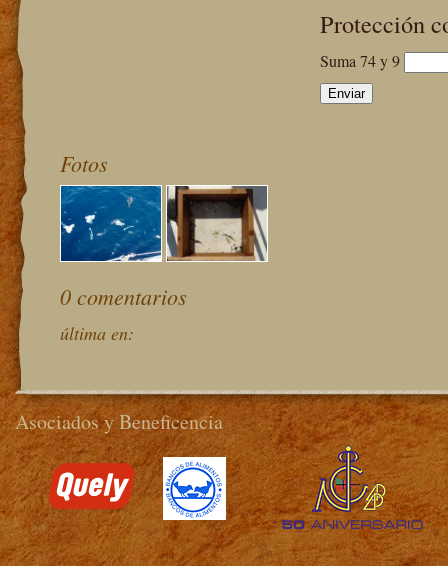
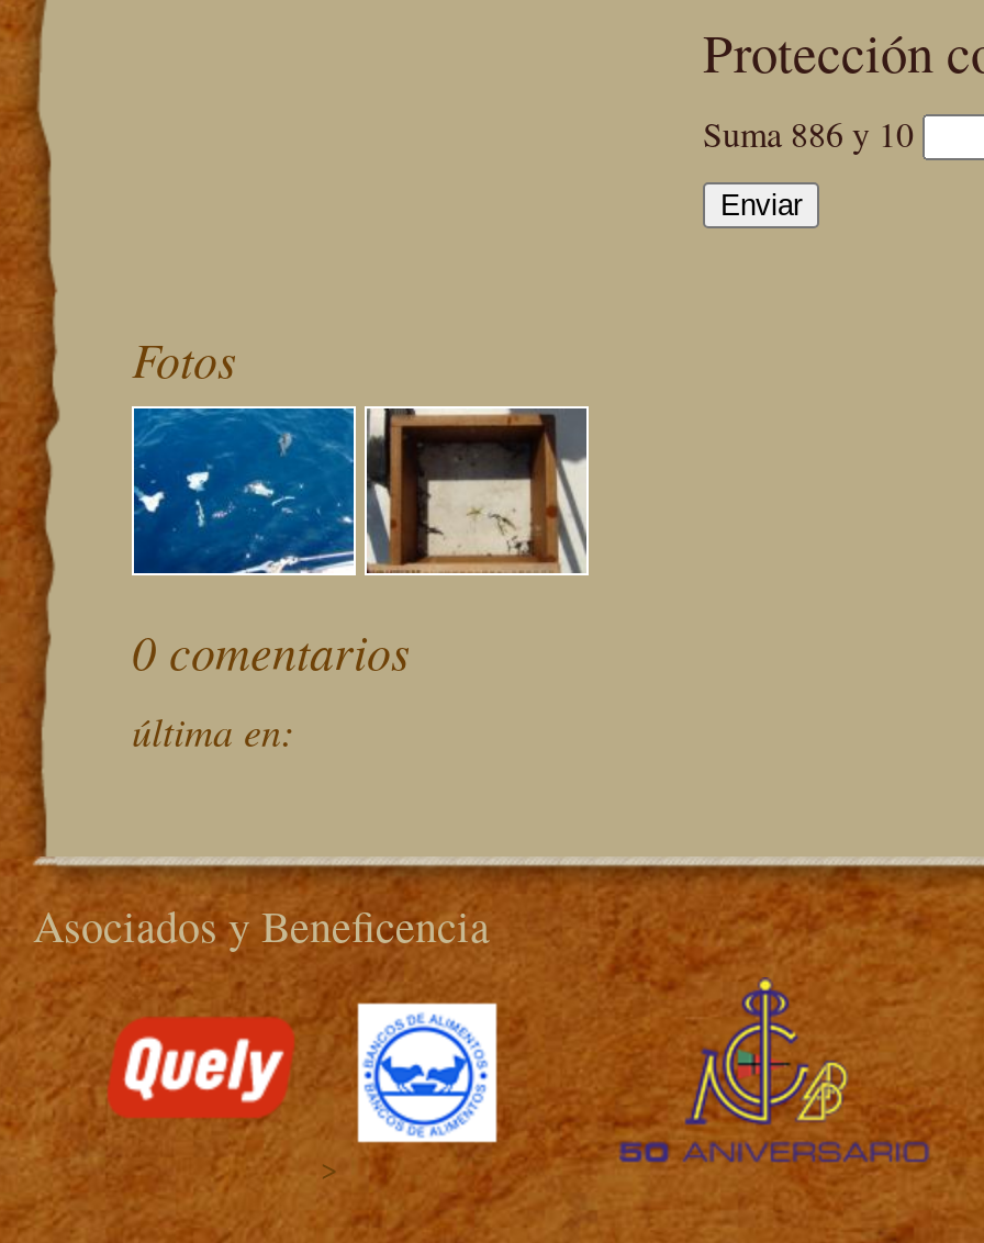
[320,50,404,71] Suma 74 y 9 -> [703,110,923,156] Suma 886 y 10

